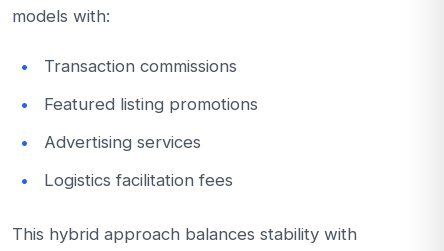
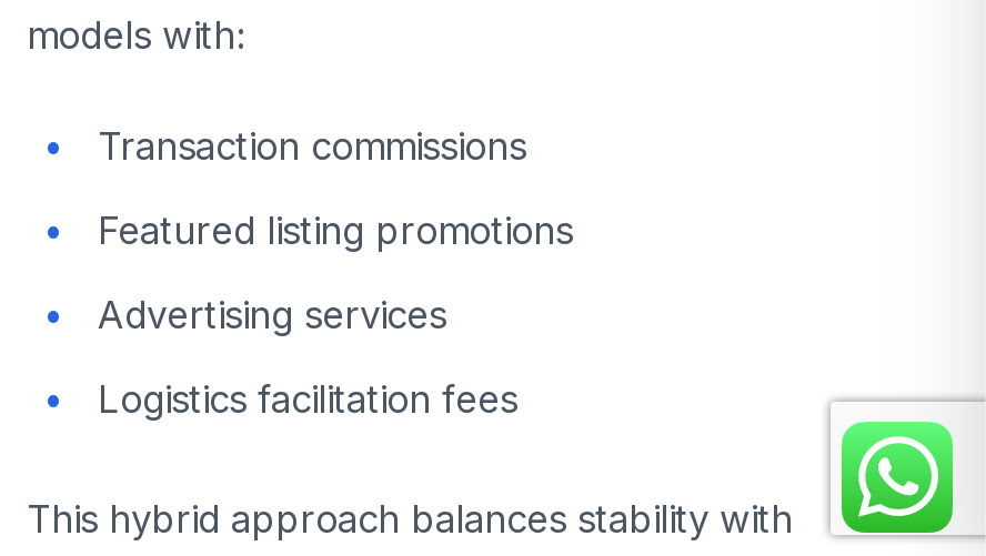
none -> [826,397,979,539] [image]

